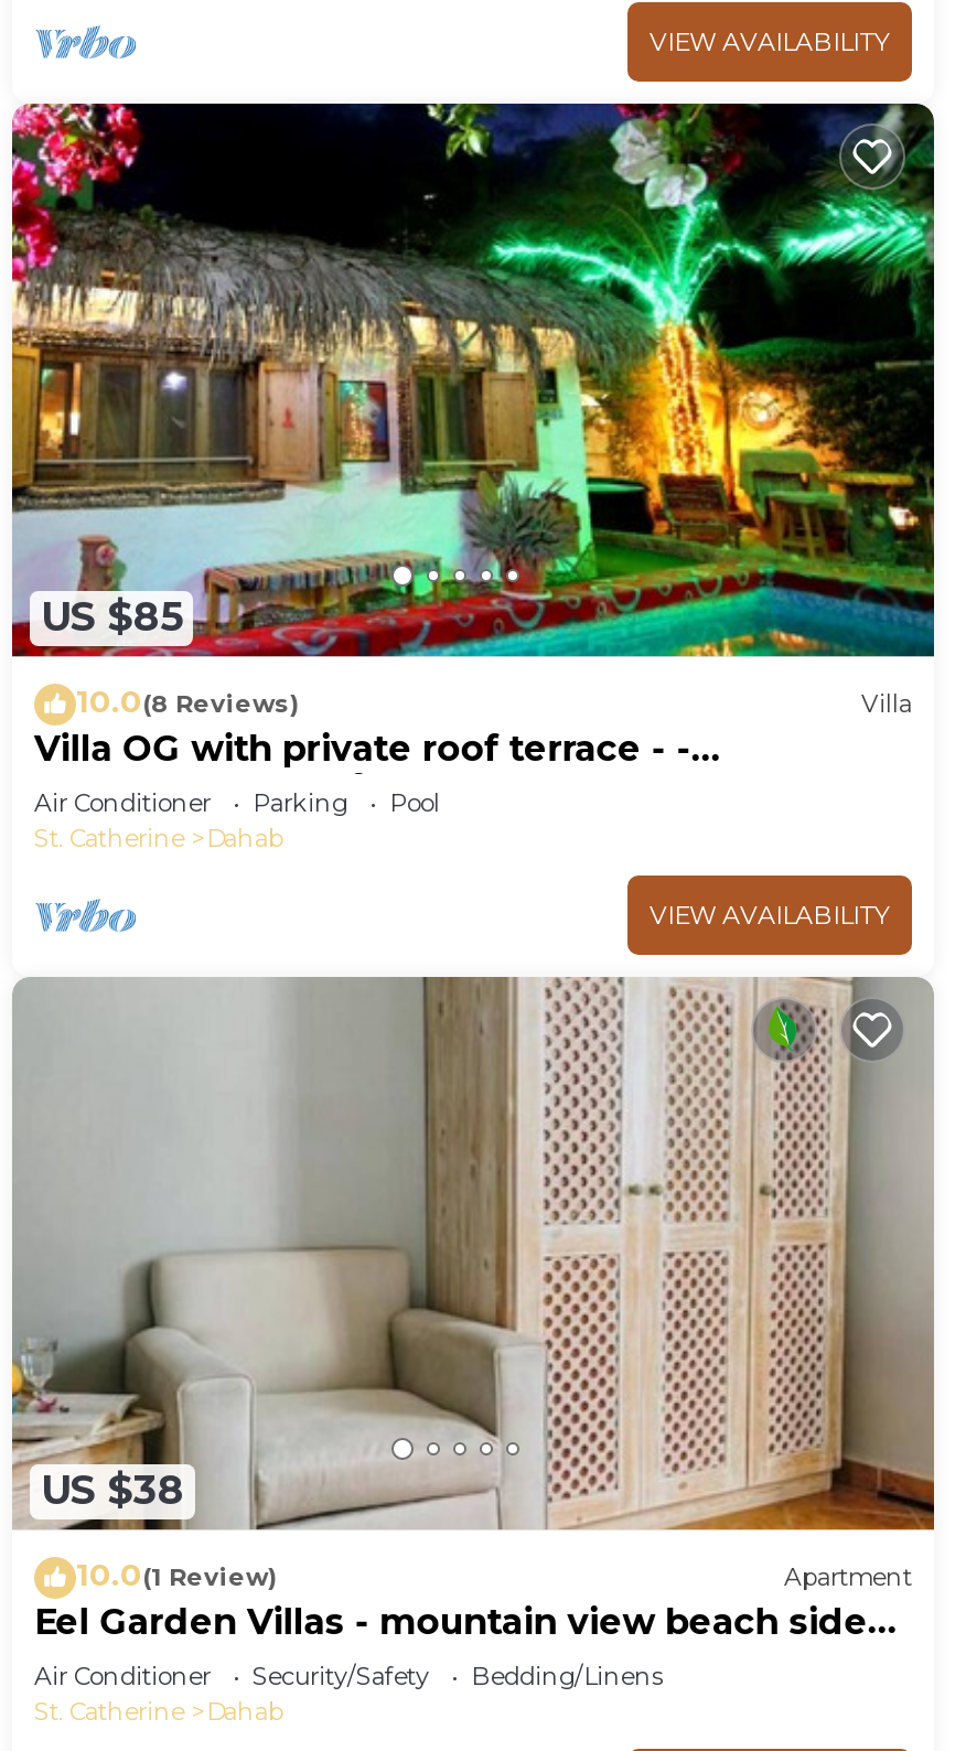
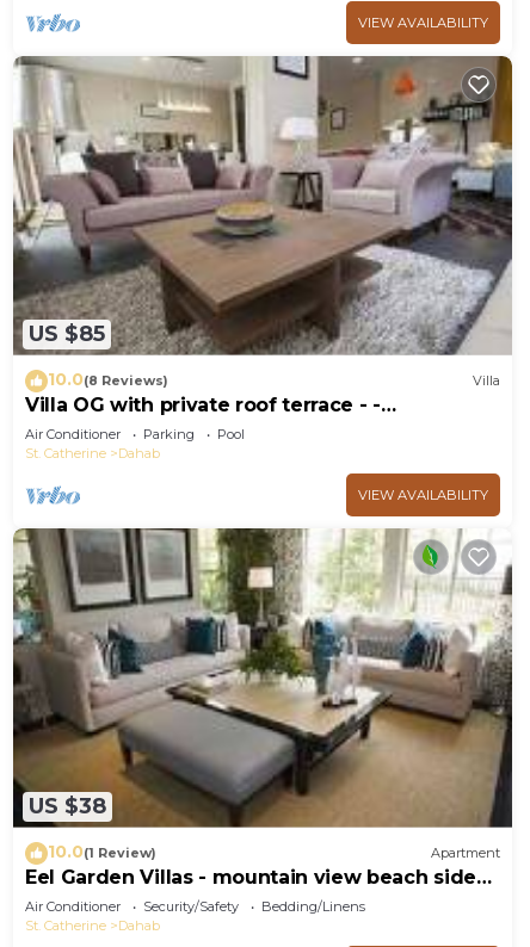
[10,101,936,659] [image] -> [12,55,513,357] [image]
[10,975,936,1530] [image] -> [12,527,513,828] [image]

